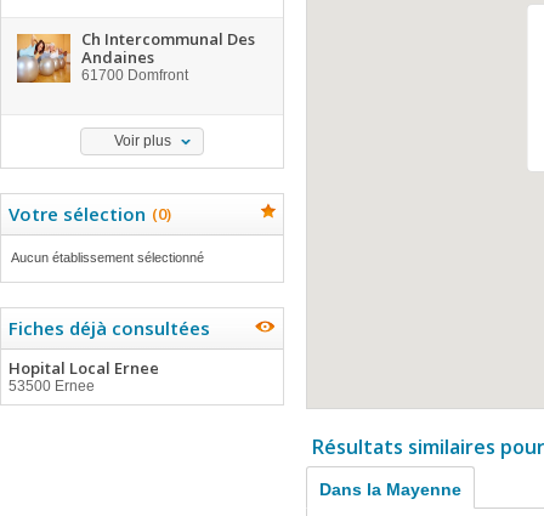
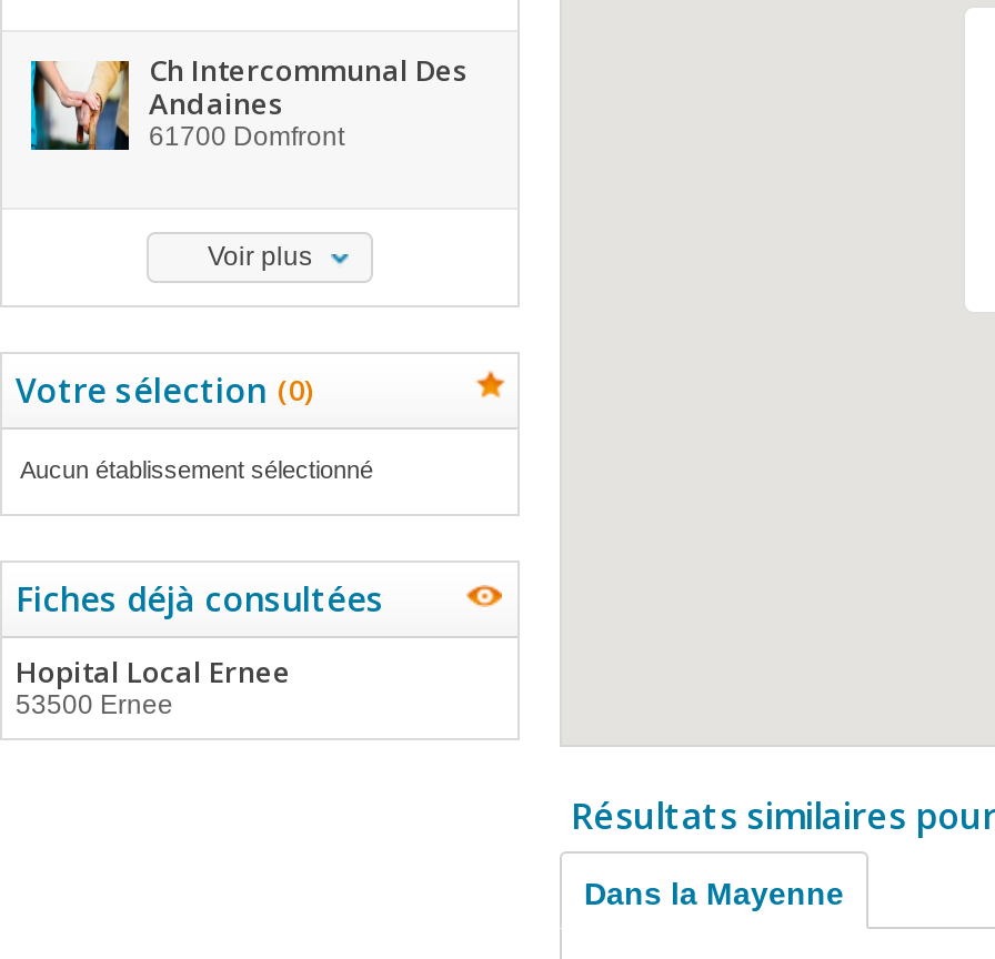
[16,33,72,84] [image] -> [29,59,131,152] [image]

